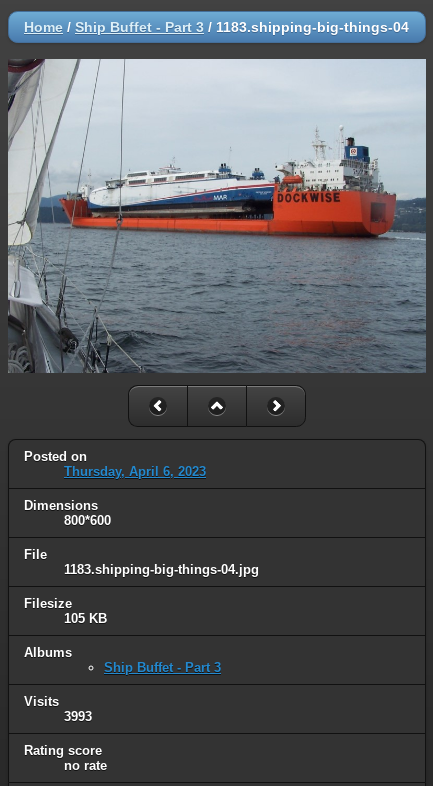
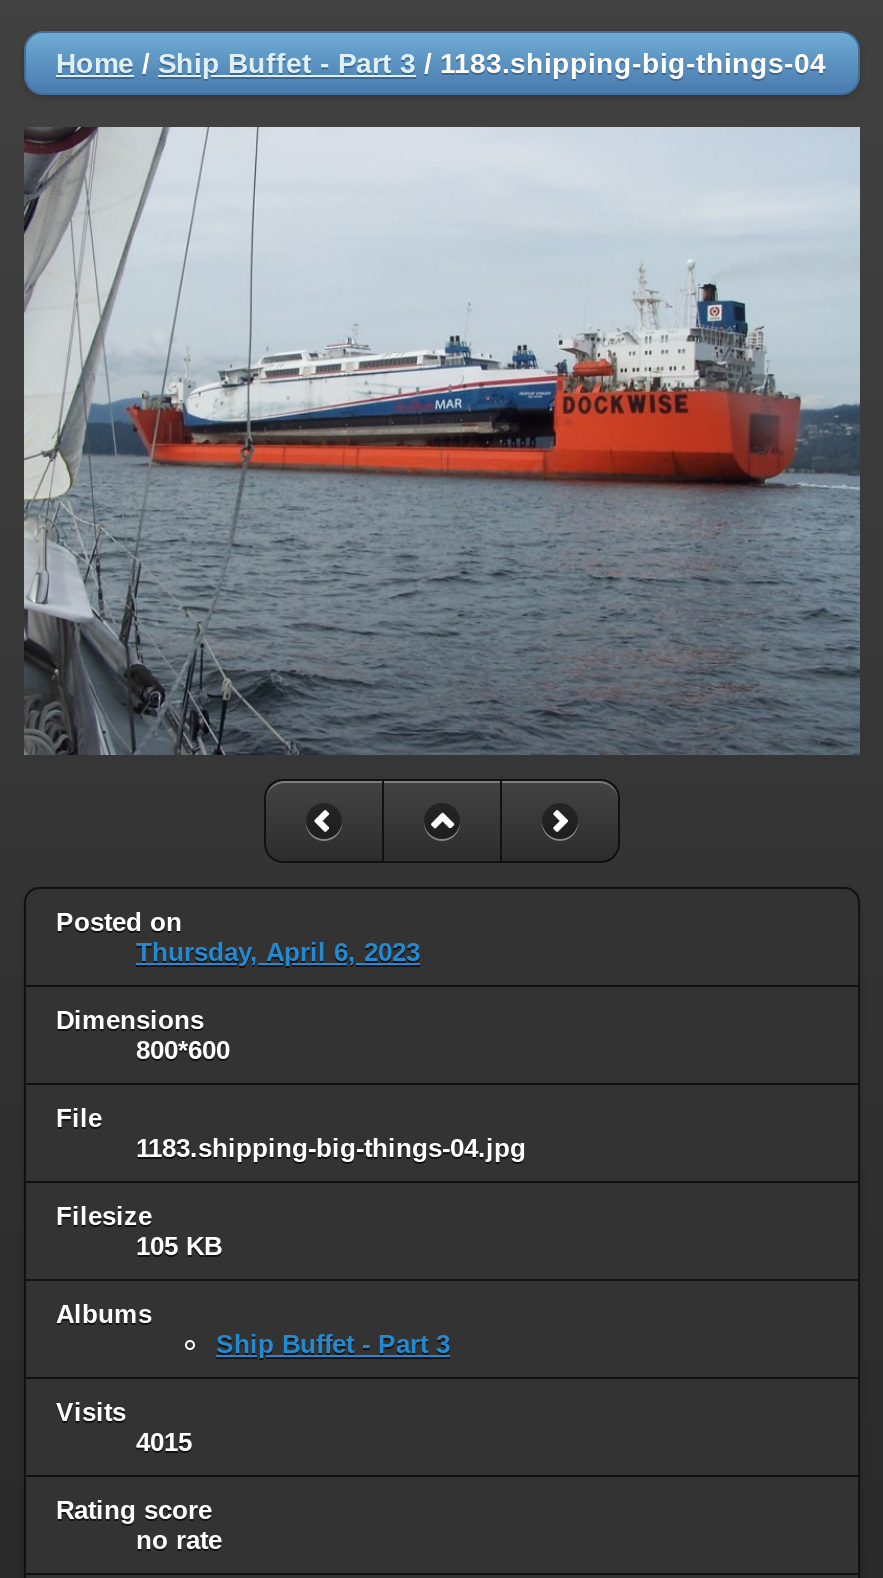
[64,709,92,724] 3993 -> [136,1427,192,1457] 4015

